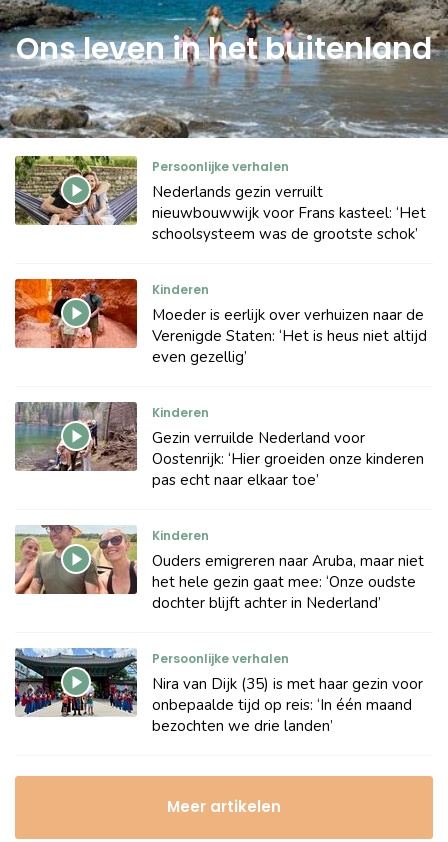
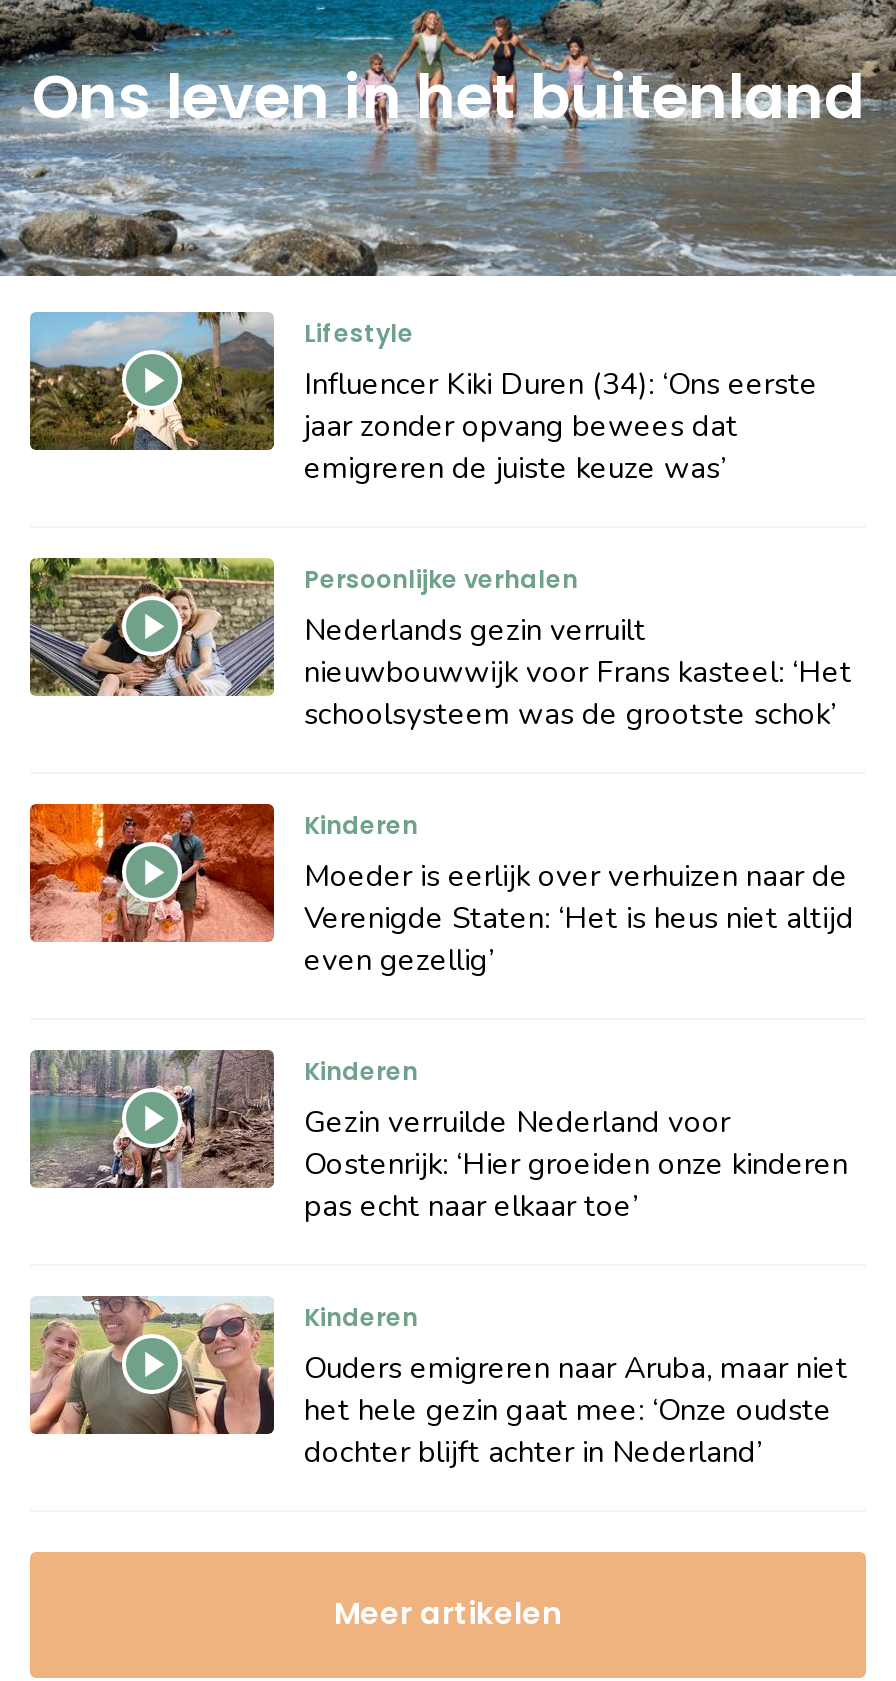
none -> [28,310,818,488] [image] | Lifestyle | Influencer Kiki Duren (34): ‘Ons eerste | jaar zonder opvang bewees dat | emigreren de juiste keuze was’
moved [13,154,427,613] -> [26,554,854,1472]: [image] | Persoonlijke verhalen | Nederlands gezin verruilt | ... | het hele gezin gaat mee: ‘Onze oudste | dochter blijft achter in Nederland’
[14,648,423,736] [image] | Persoonlijke verhalen | Nira van Dijk (35) is met haar gezin voor | onbepaalde tijd op reis: ‘In één maand | bezochten we drie landen’ -> none

